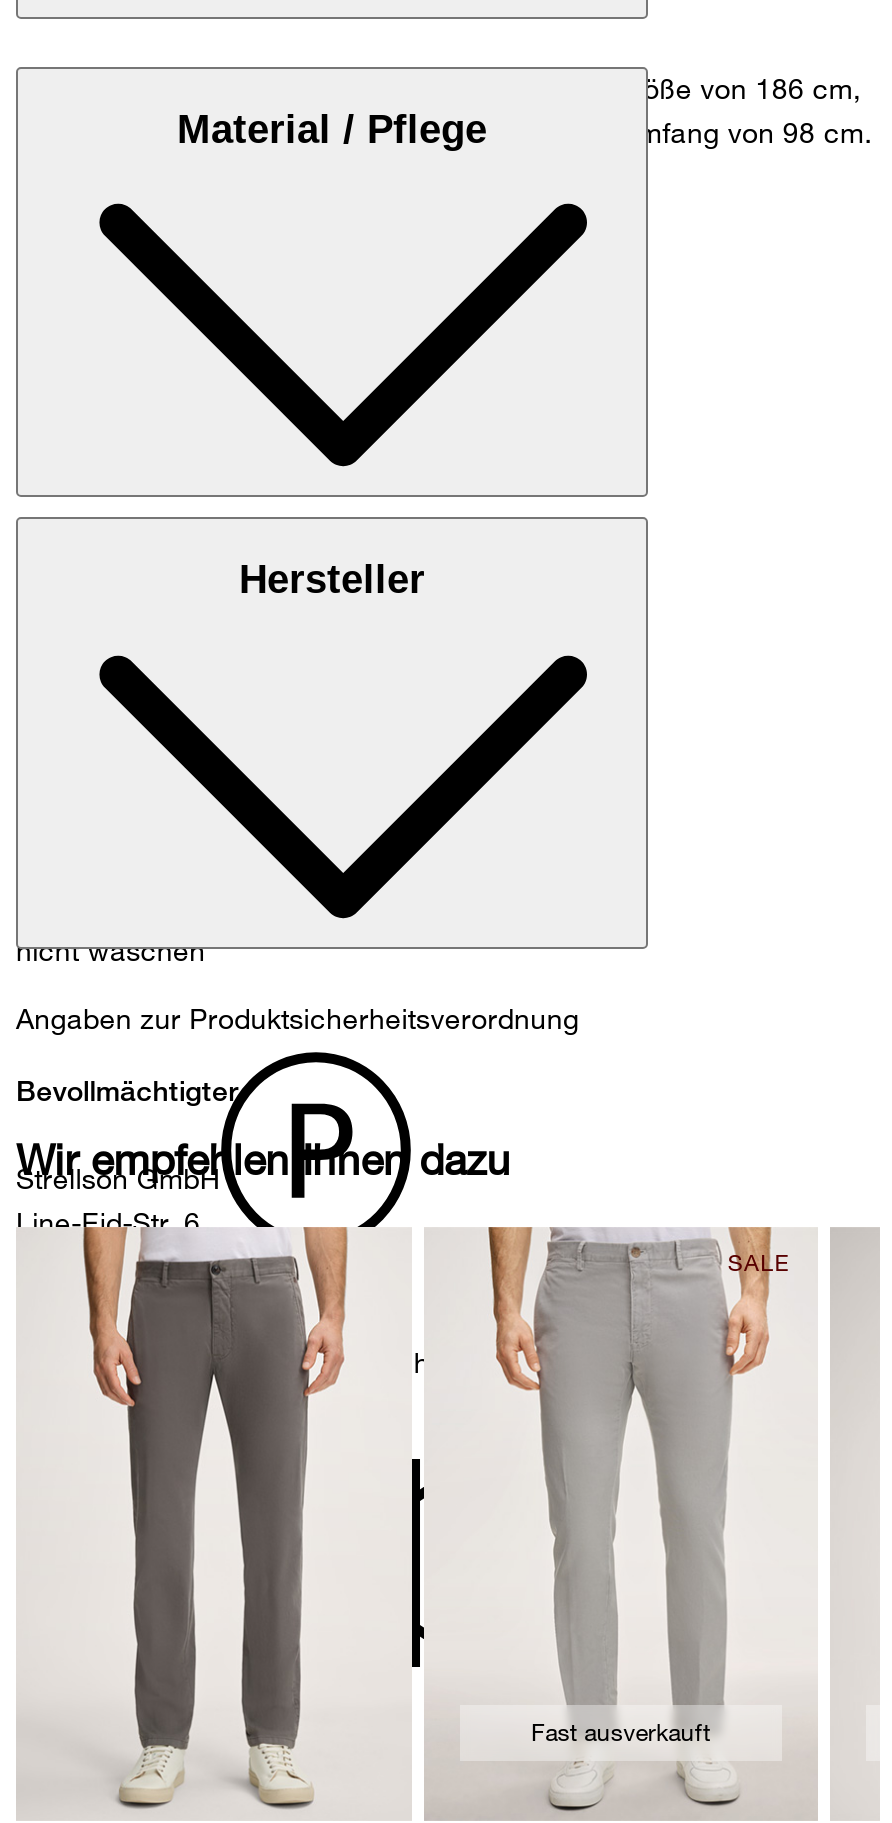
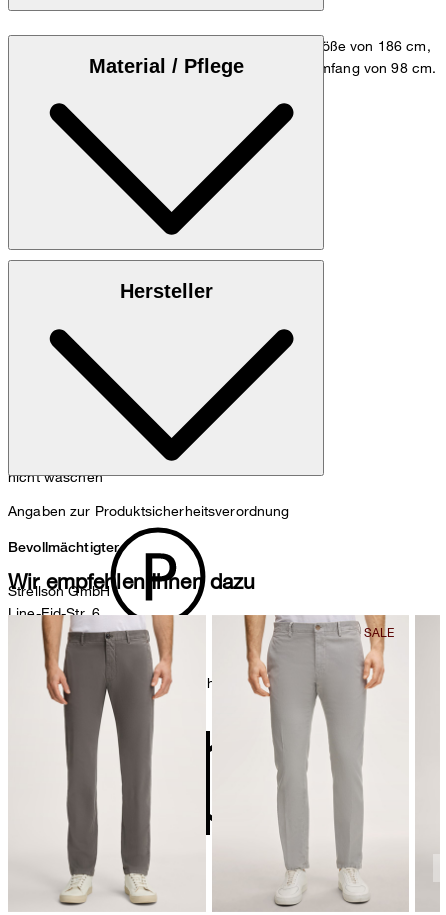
[531,1717,711,1747] Fast ausverkauft -> none

